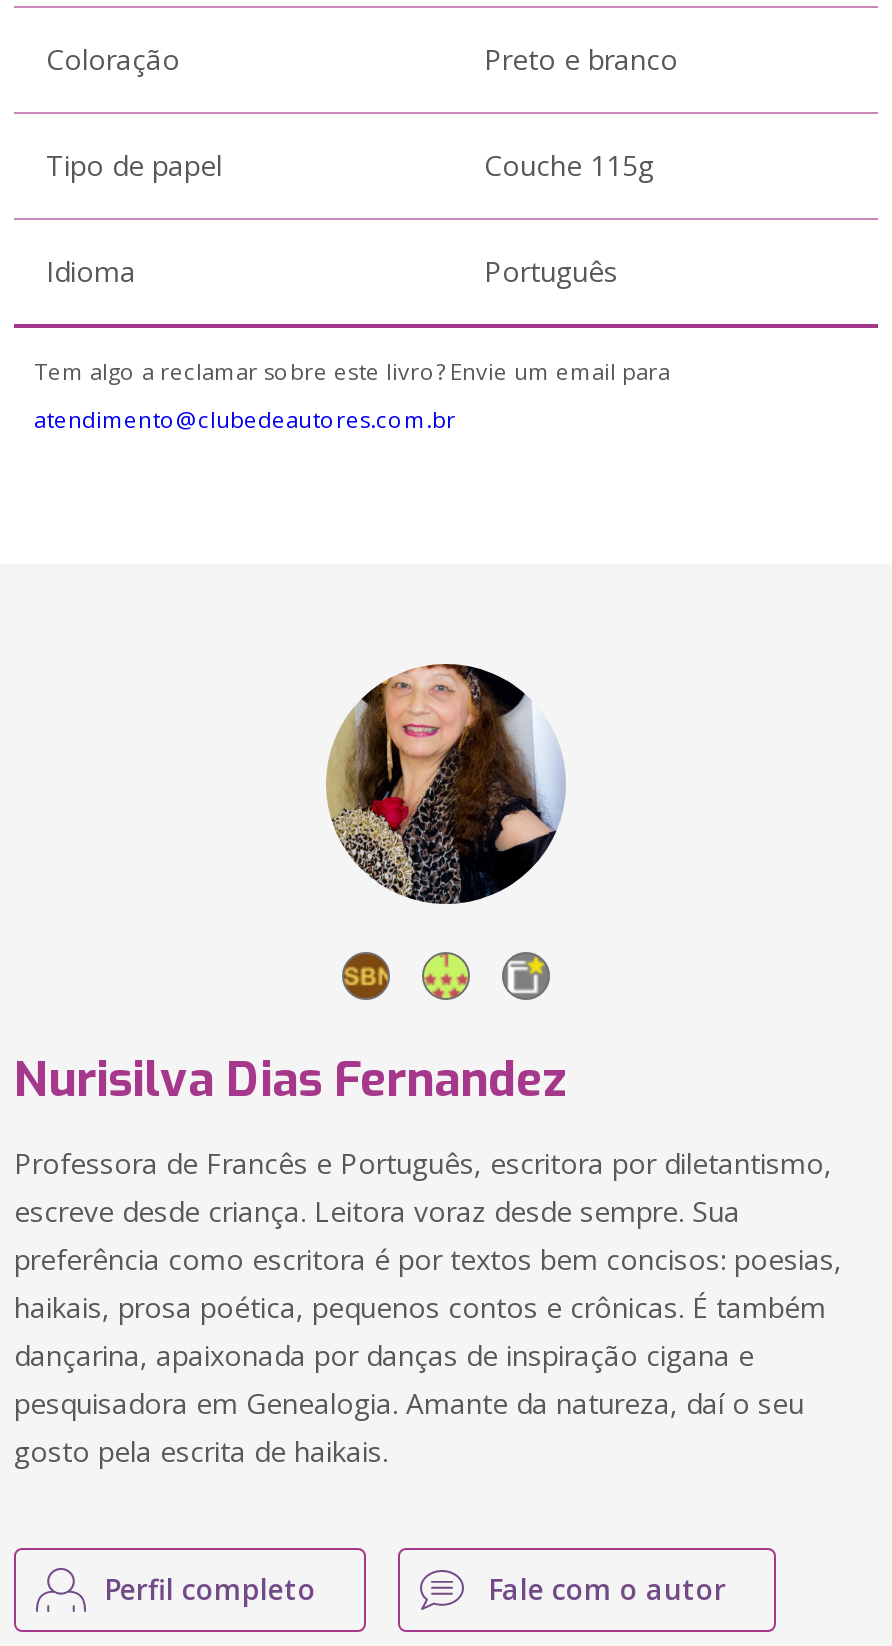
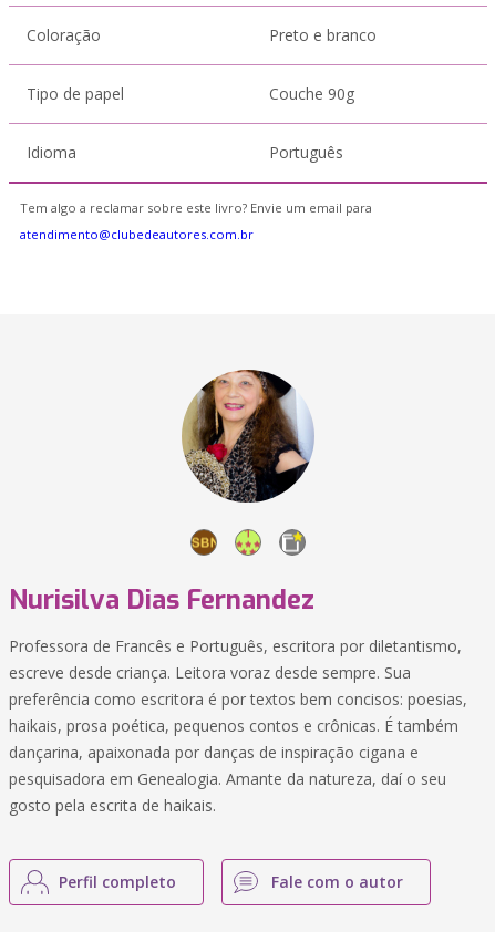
[484,146,654,184] Couche 115g -> [269,83,354,104] Couche 90g

